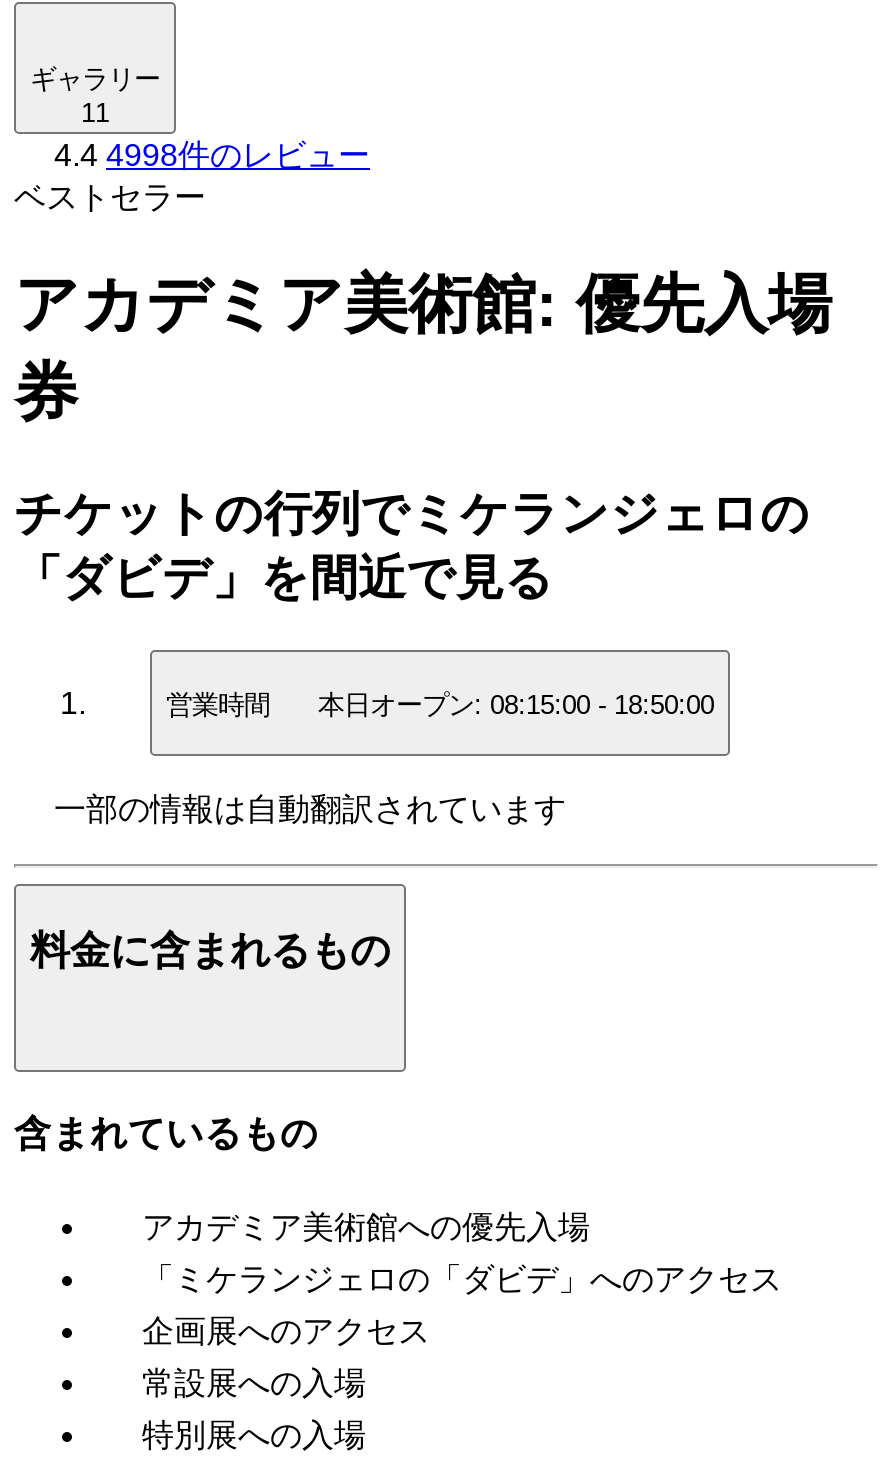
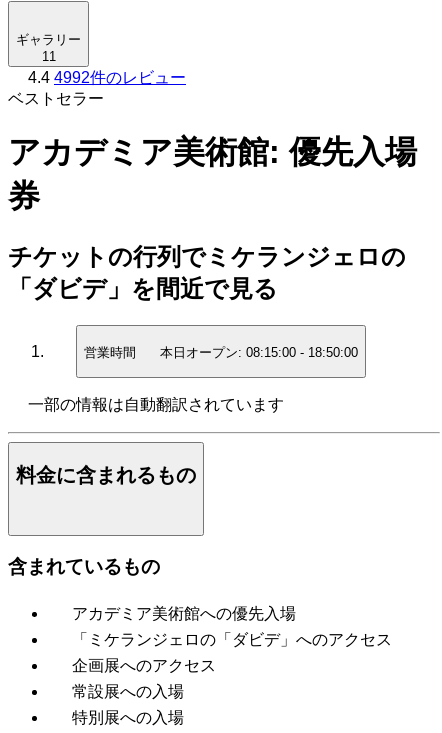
[54,138,370,172] 4.4 4998件のレビュー -> [28,69,186,86] 4.4 4992件のレビュー

